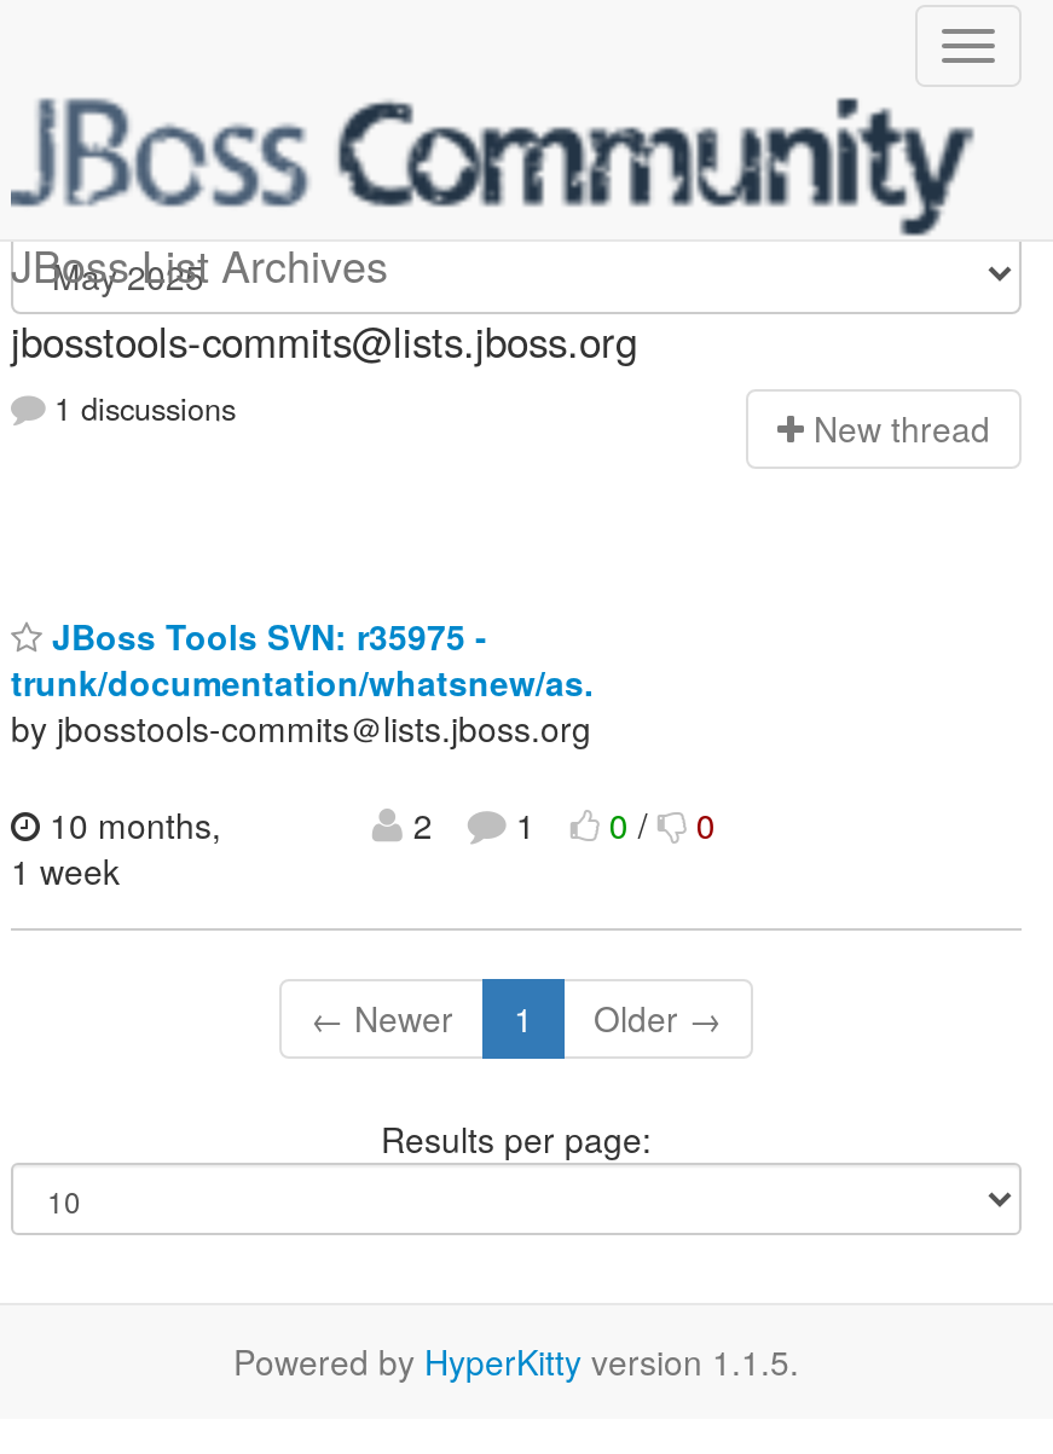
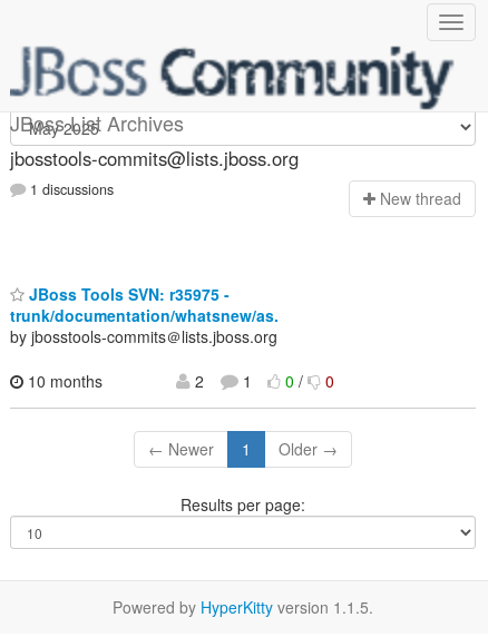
[11,800,221,894] 10 months, | 1 week -> [23,370,103,392] 10 months

